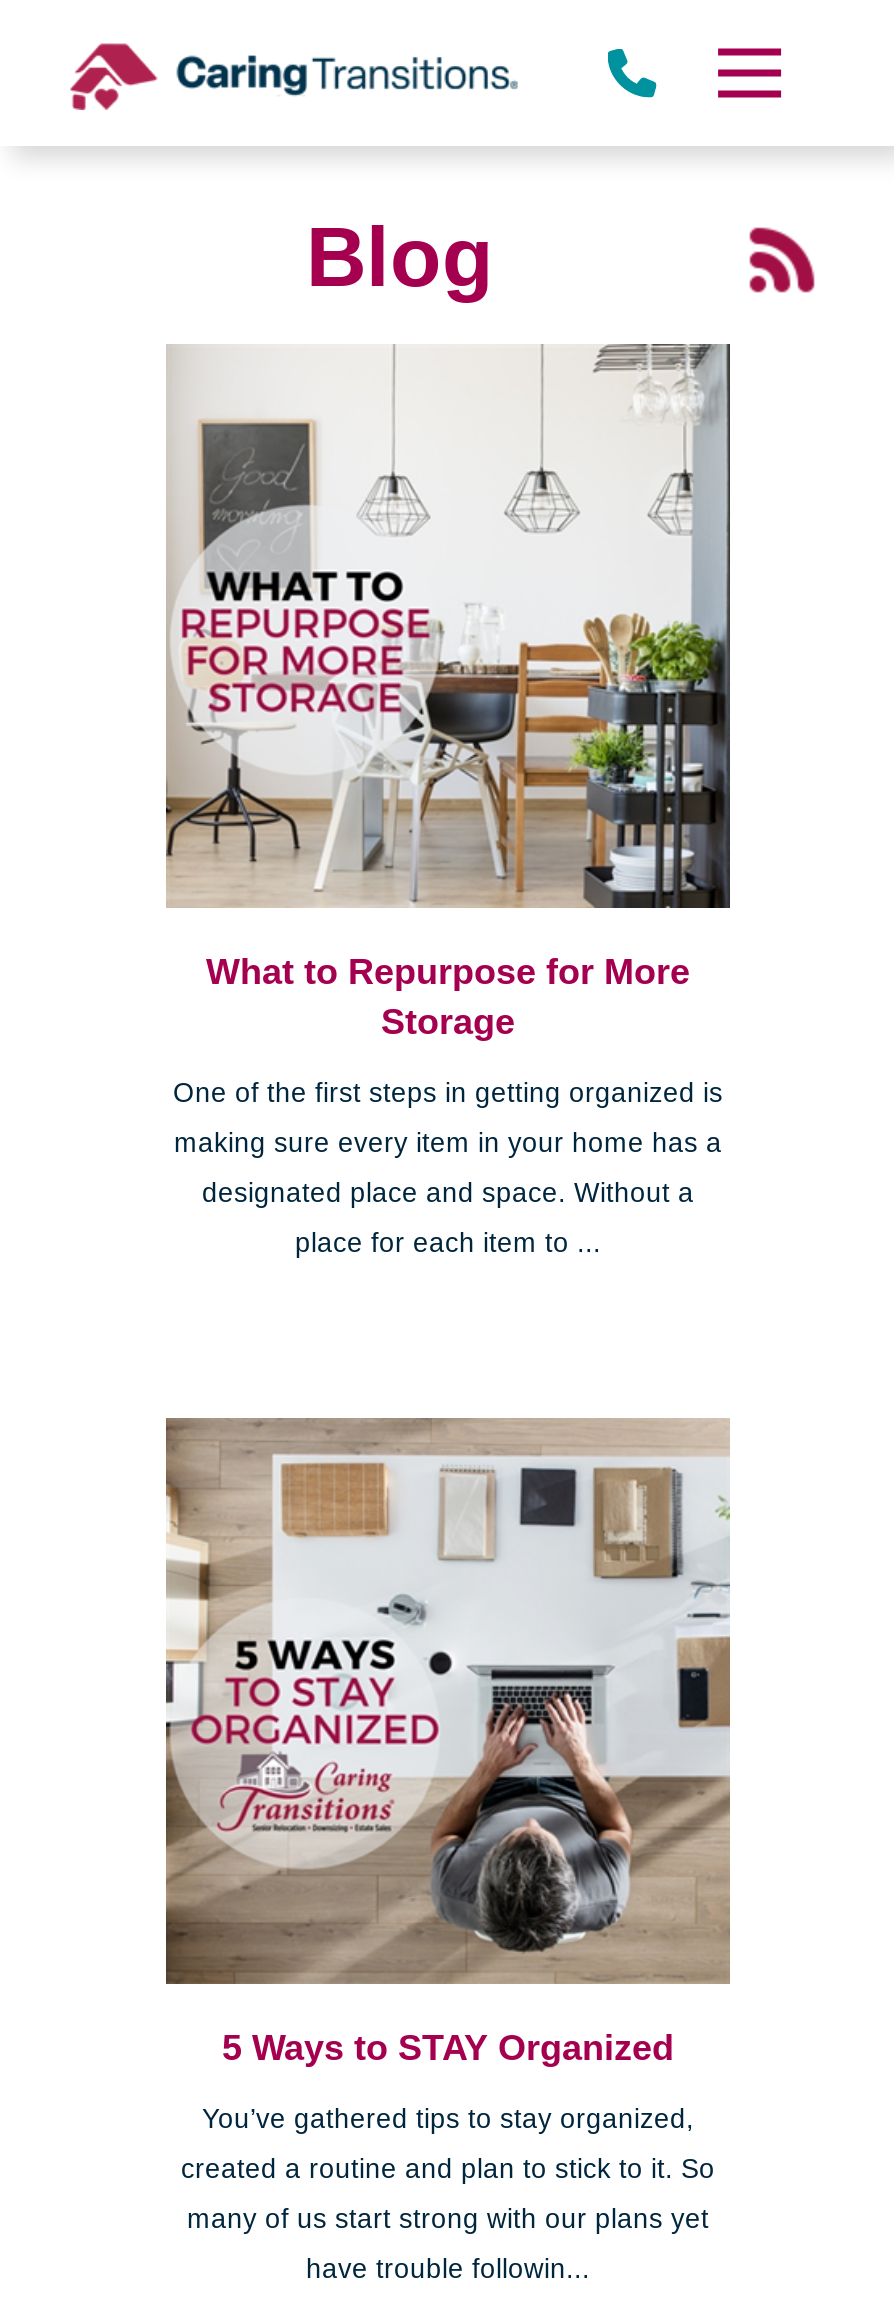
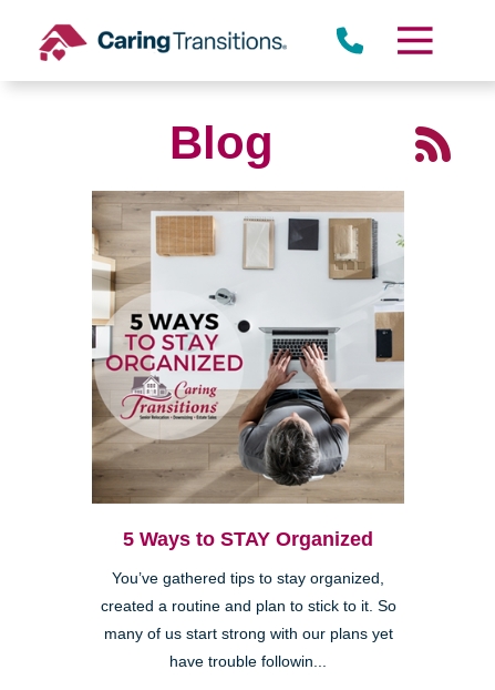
[164,344,732,1259] [image] | What to Repurpose for More | Storage | One of the first steps in getting organized is | making sure every item in your home has a | designated place and space. Without a | place for each item to ... -> none

